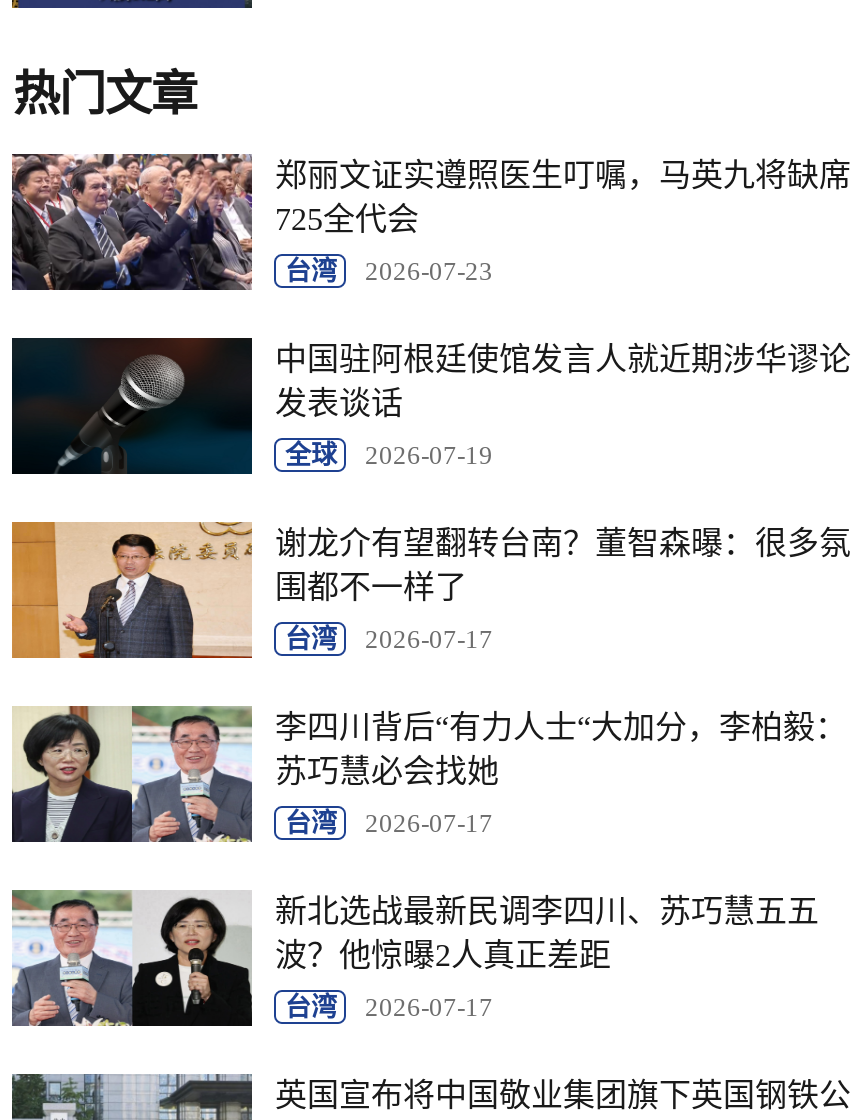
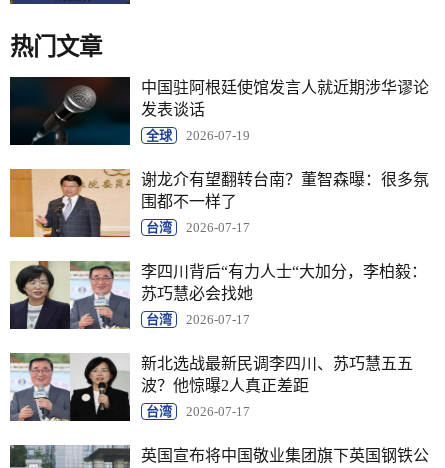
[10,152,851,292] [image] | 郑丽文证实遵照医生叮嘱，马英九将缺席 | 725全代会 | 台湾 | 2026-07-23 -> none

